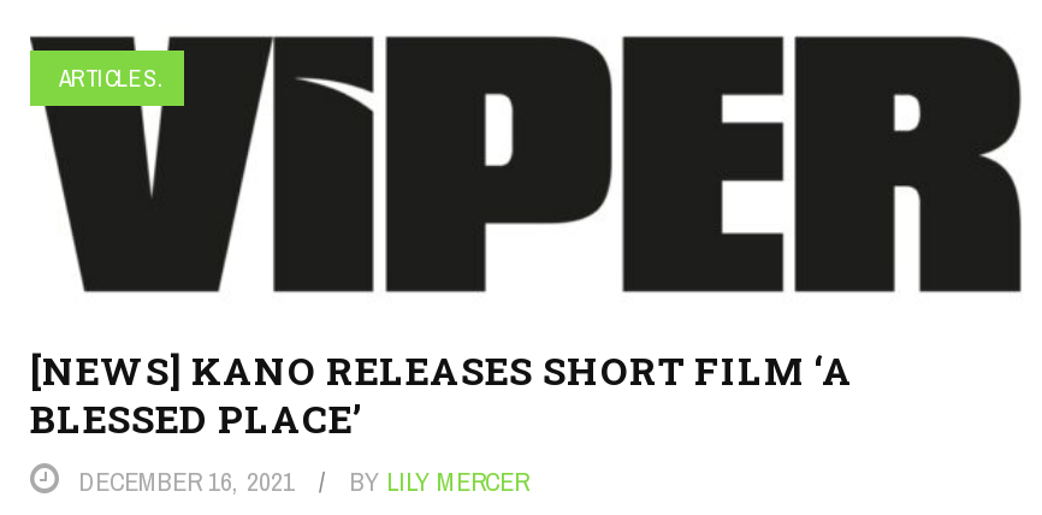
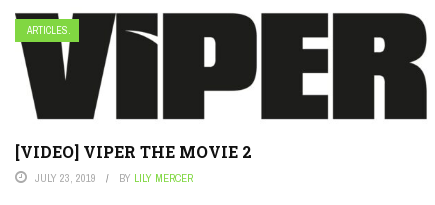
[30,345,853,499] [NEWS] KANO RELEASES SHORT FILM ‘A | BLESSED PLACE’ | DECEMBER 16, 2021 -> [15,141,252,185] [VIDEO] VIPER THE MOVIE 2 | JULY 23, 2019

